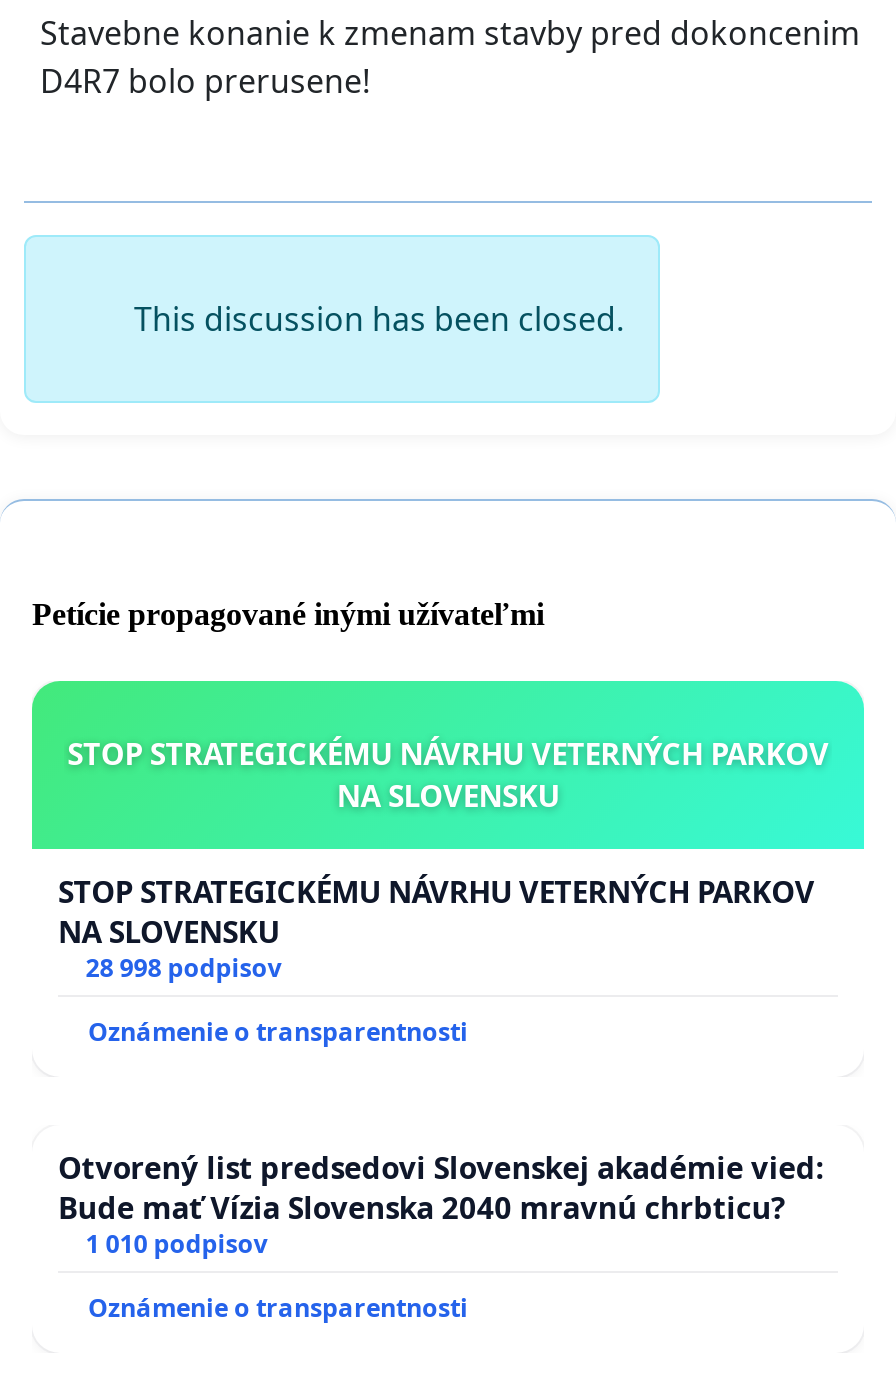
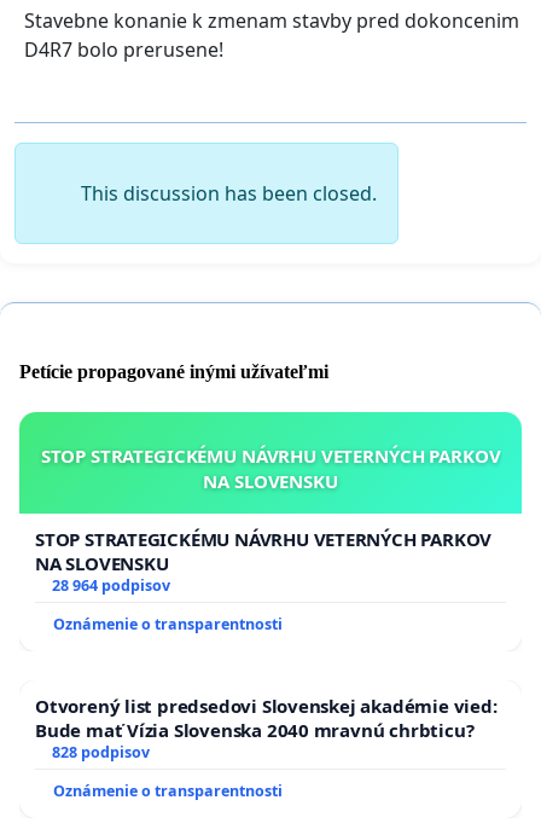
[86,951,282,985] 28 998 podpisov -> [52,575,170,596] 28 964 podpisov
[86,1227,268,1261] 1 010 podpisov -> [52,742,149,762] 828 podpisov

